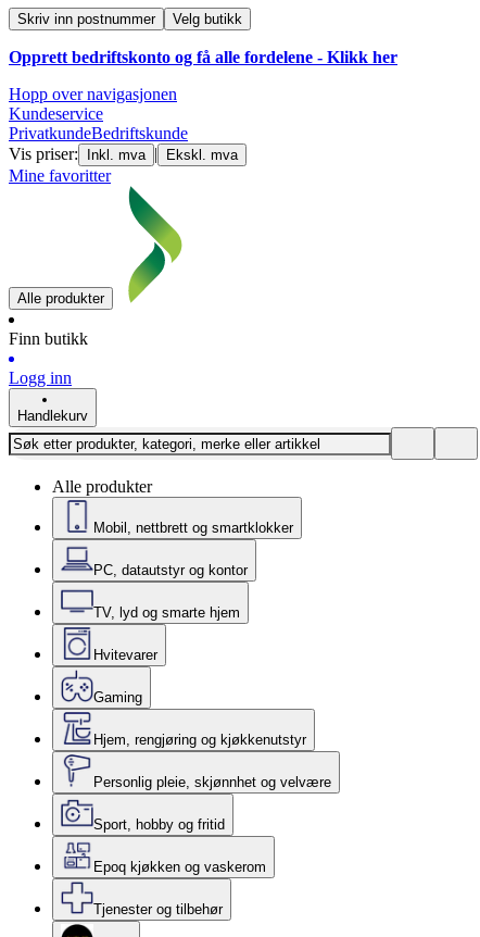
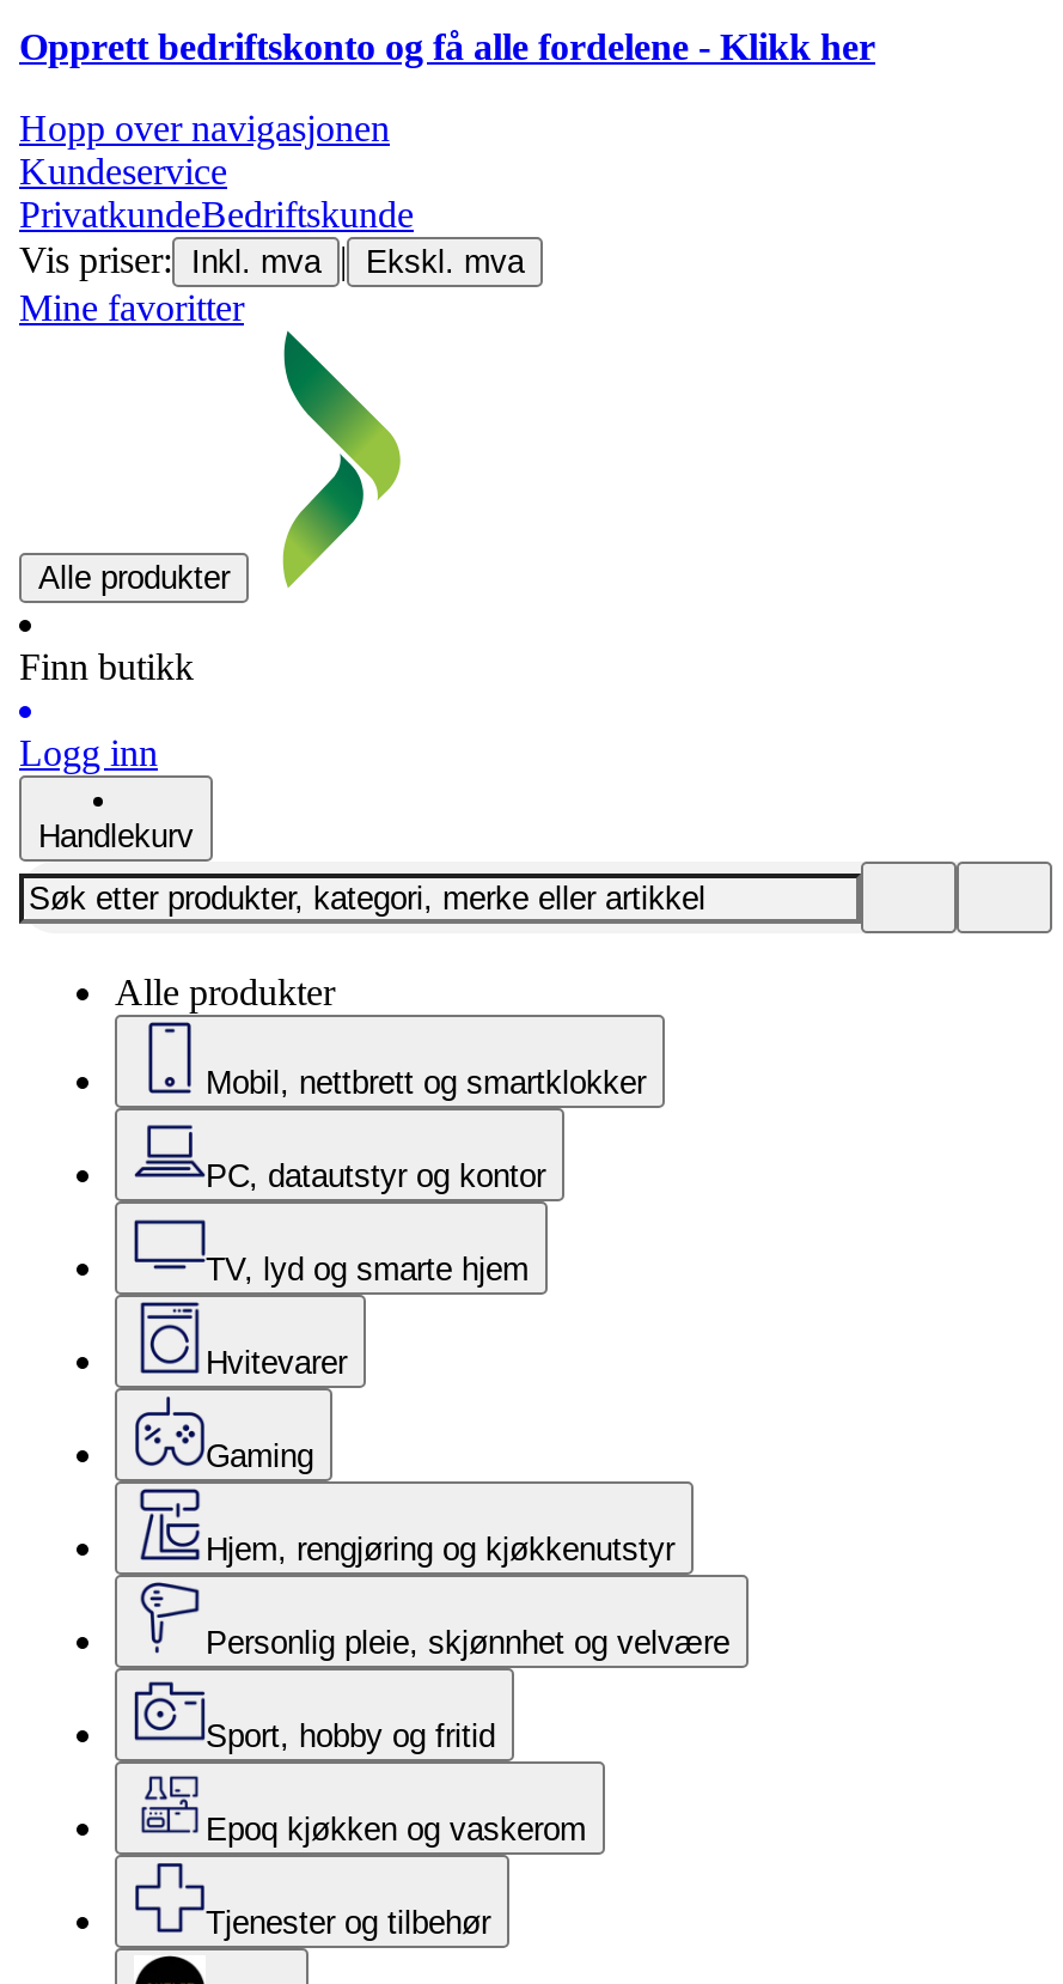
[17,11,242,27] Skriv inn postnummer | Velg butikk -> none

